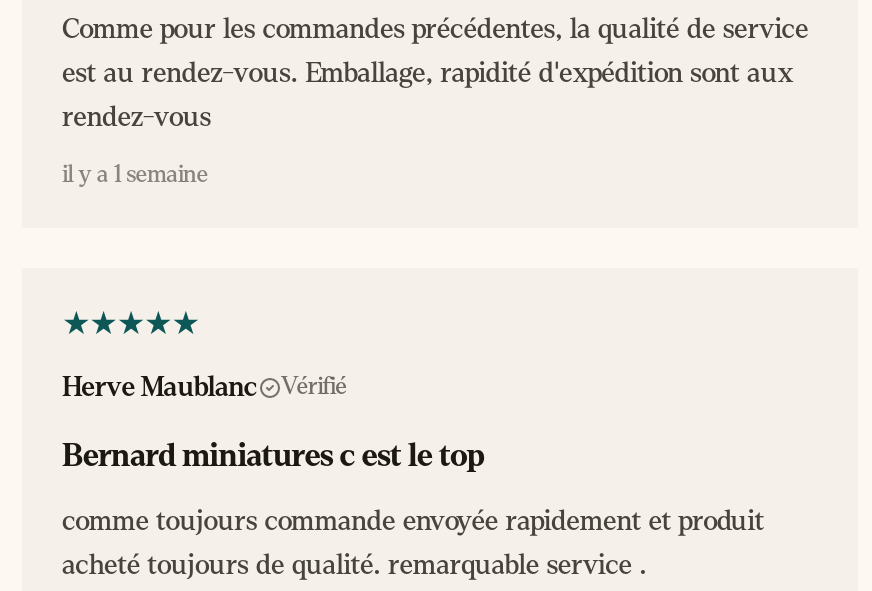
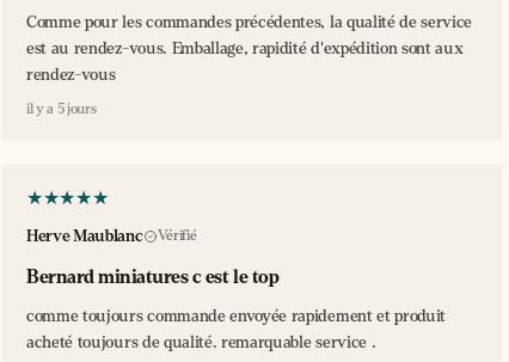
[62,162,208,188] il y a 1 semaine -> [26,102,96,117] il y a 5 jours

